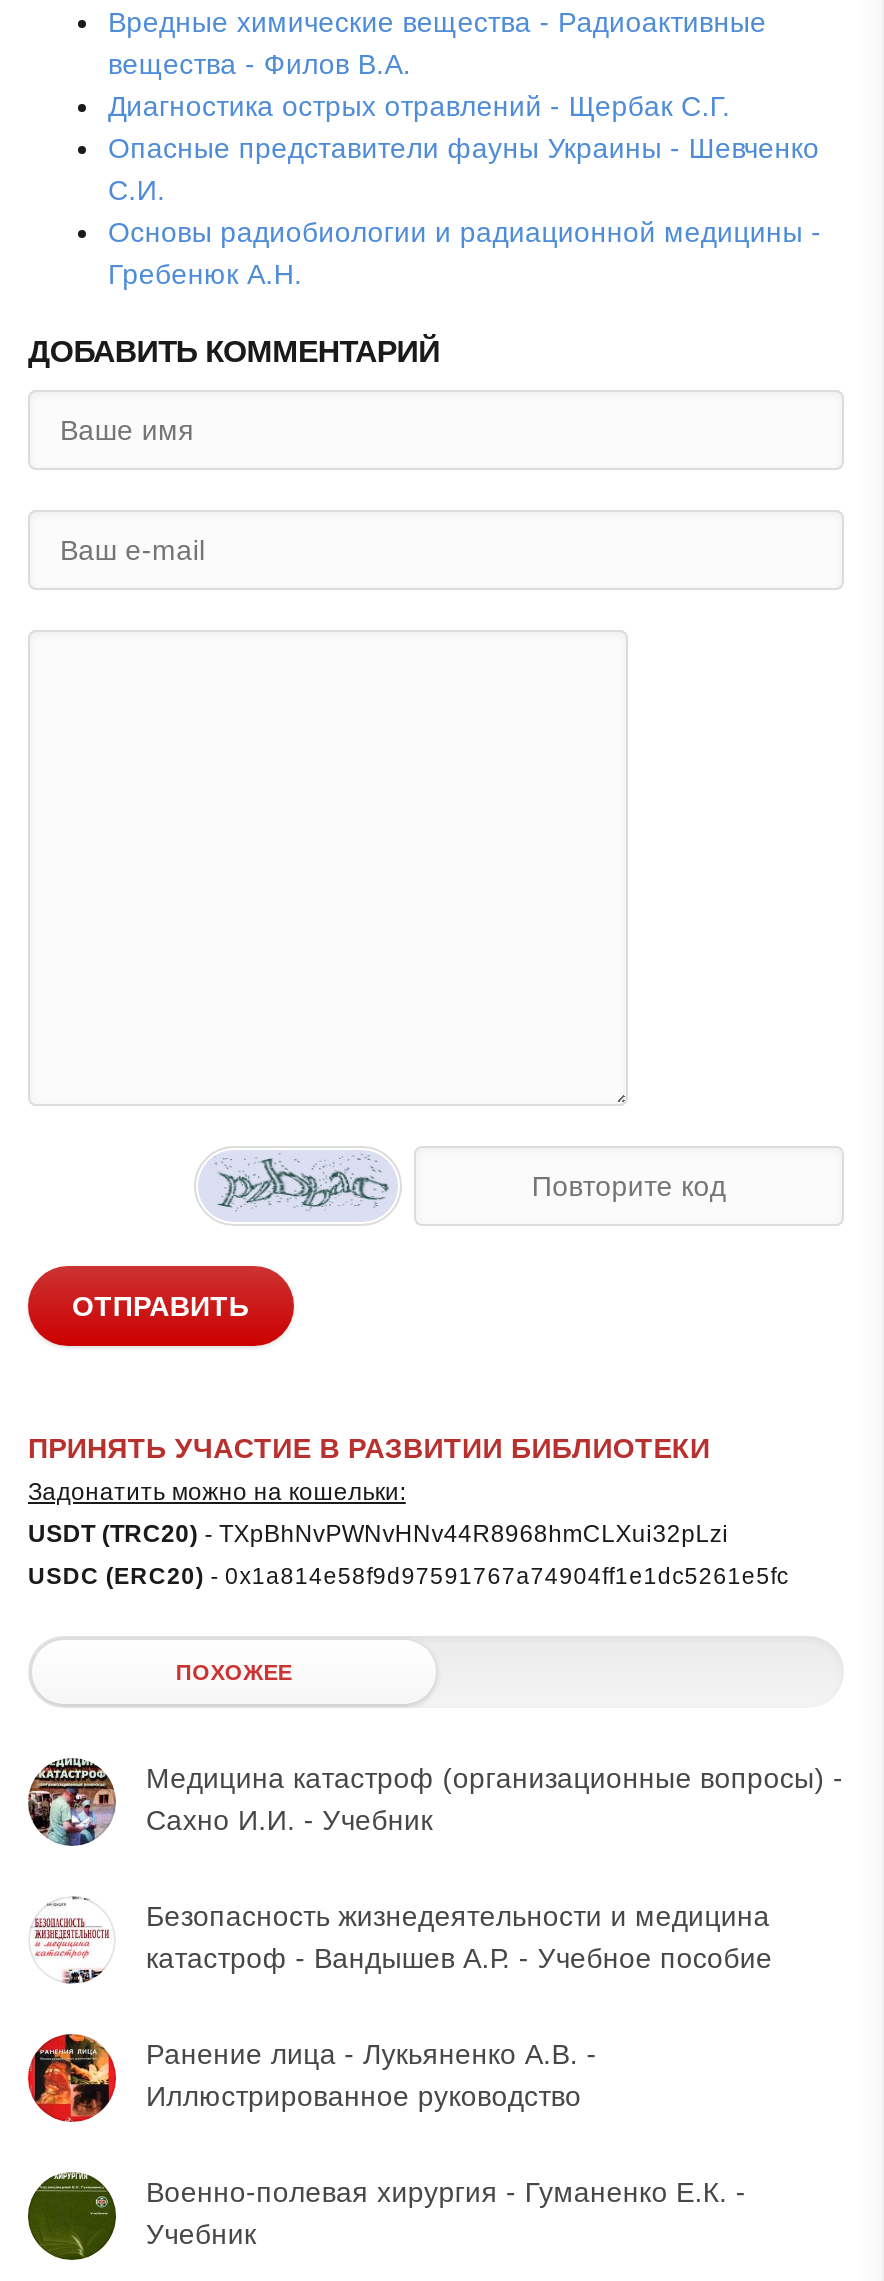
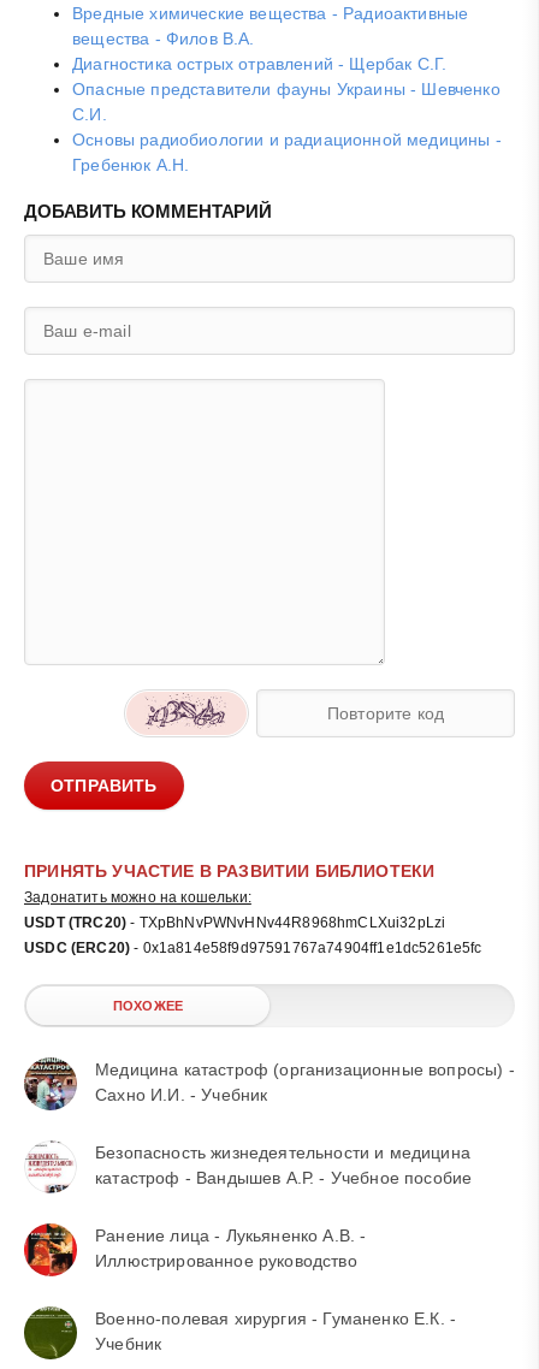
[202,1152,396,1220] [image] -> [129,693,244,733] [image]

